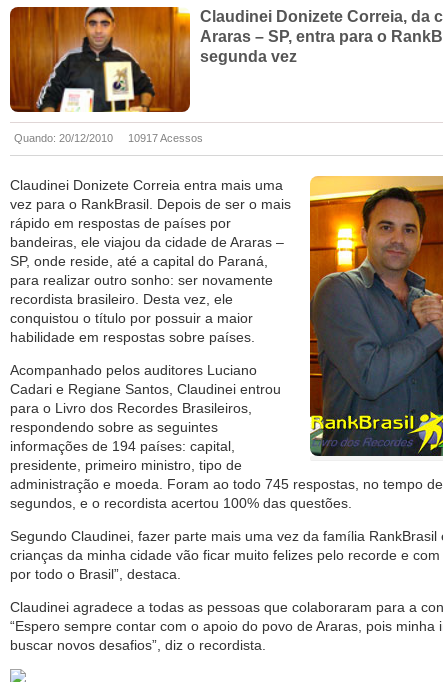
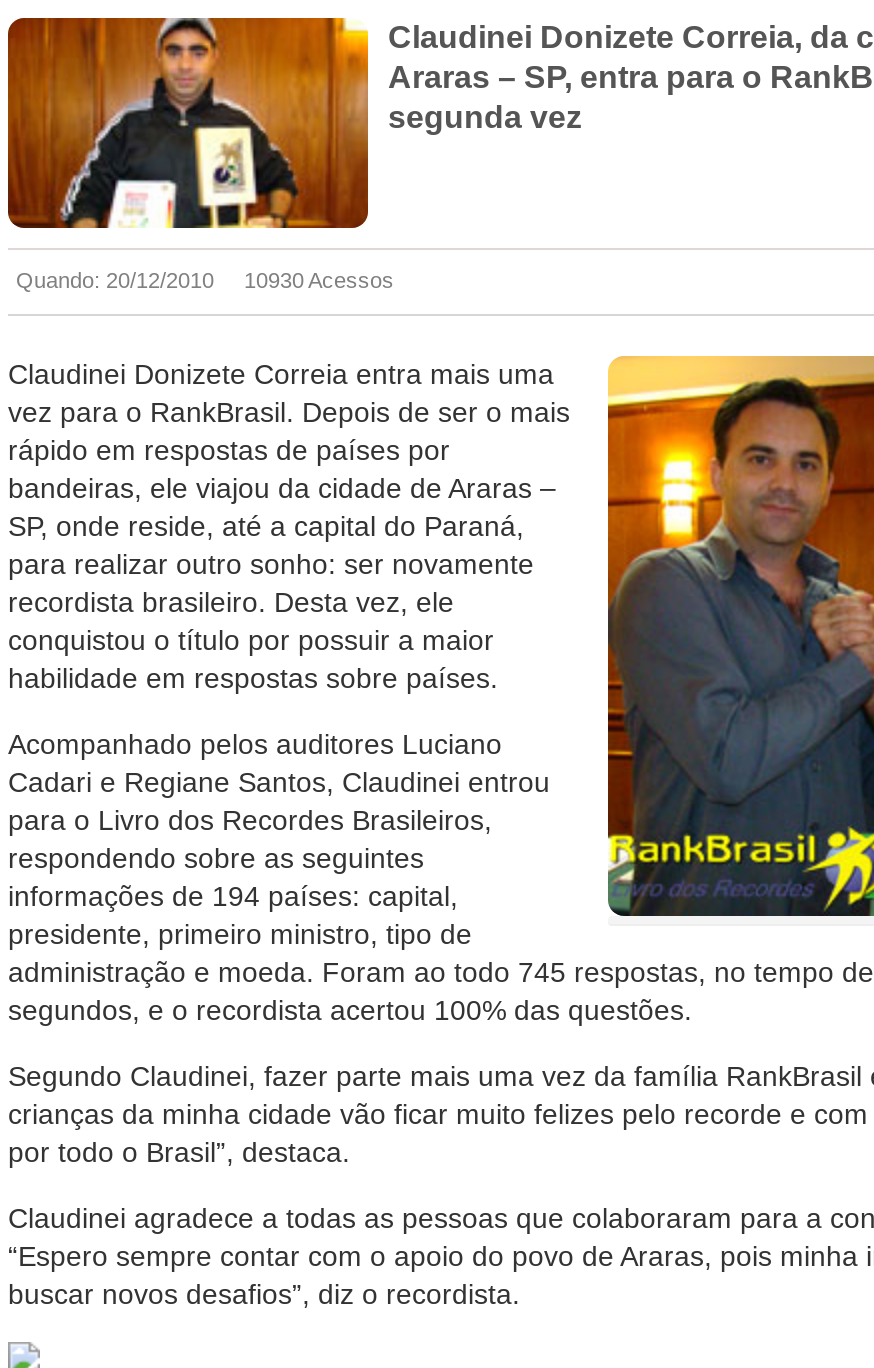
[14,132,203,144] Quando: 20/12/2010 10917 Acessos -> [16,268,394,292] Quando: 20/12/2010 10930 Acessos

